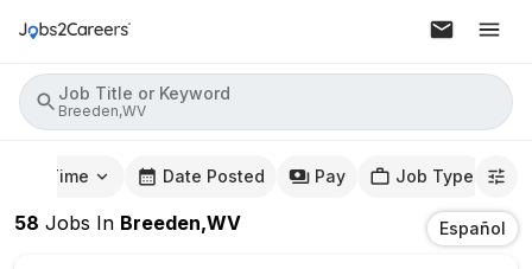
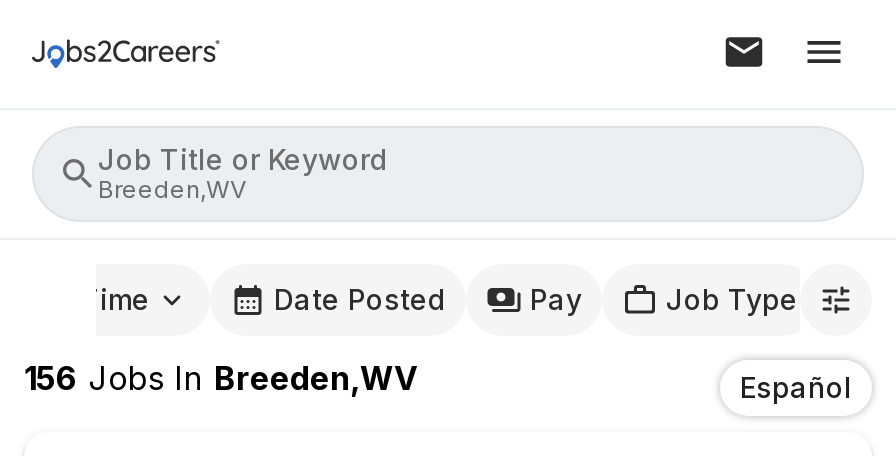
[14,211,241,235] 58 Jobs In Breeden,WV -> [24,358,418,398] 156 Jobs In Breeden,WV

